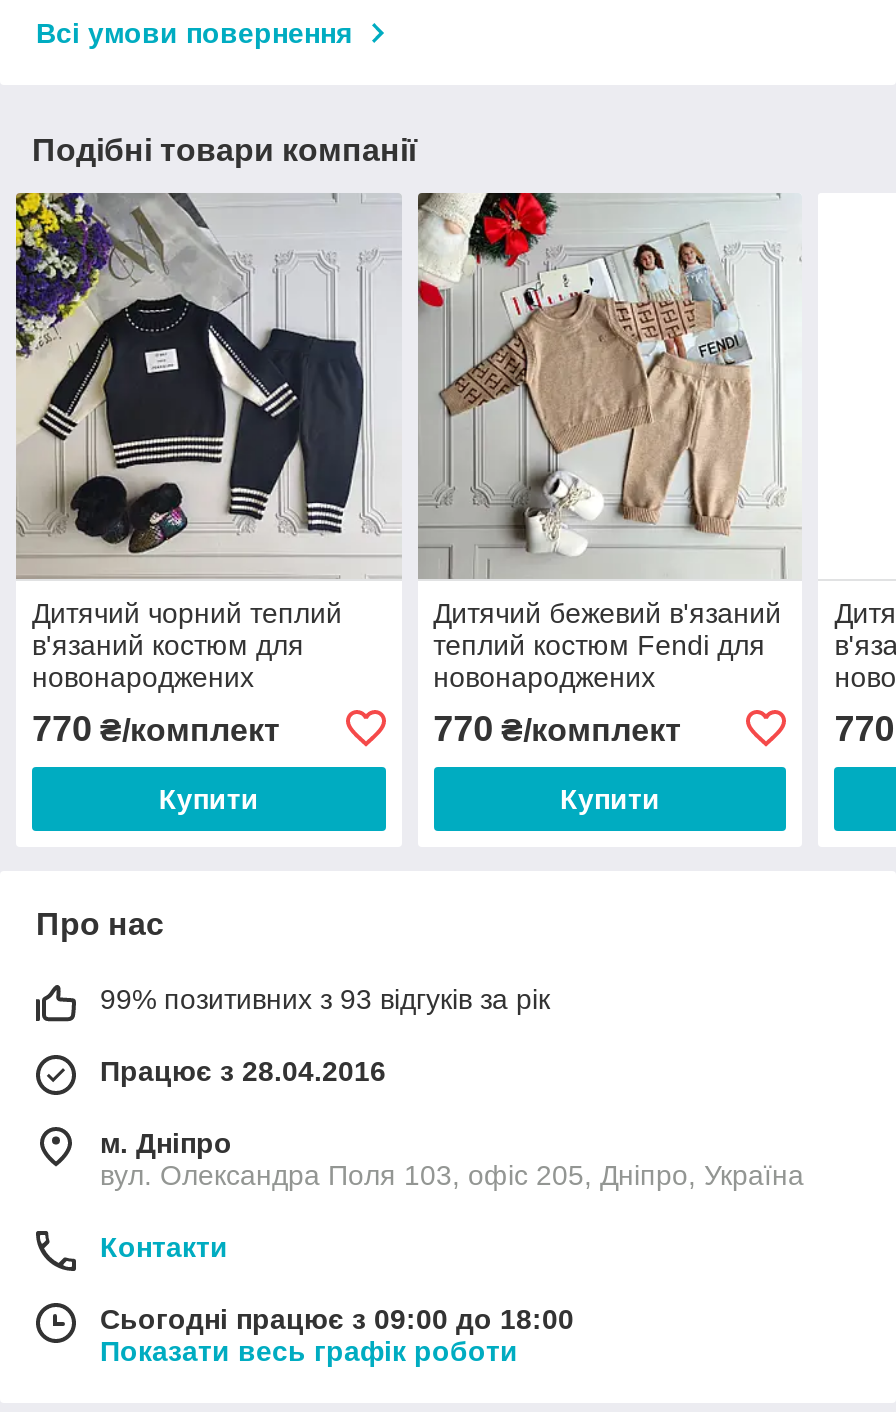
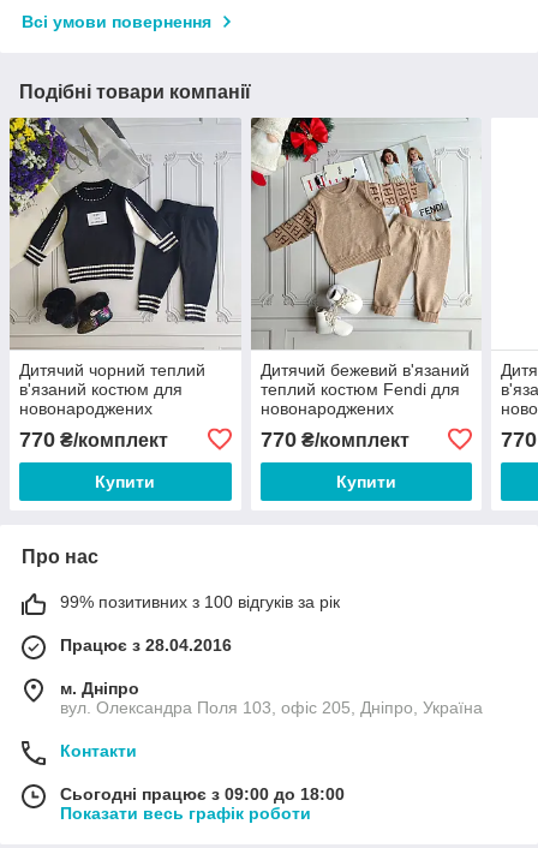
[100,983,550,1015] 99% позитивних з 93 відгуків за рік -> [60,592,340,611] 99% позитивних з 100 відгуків за рік

